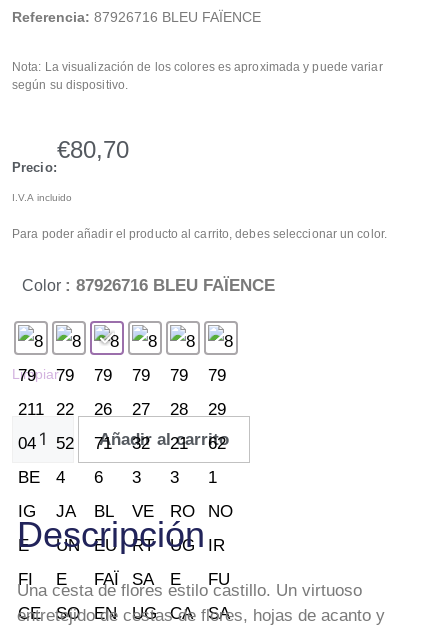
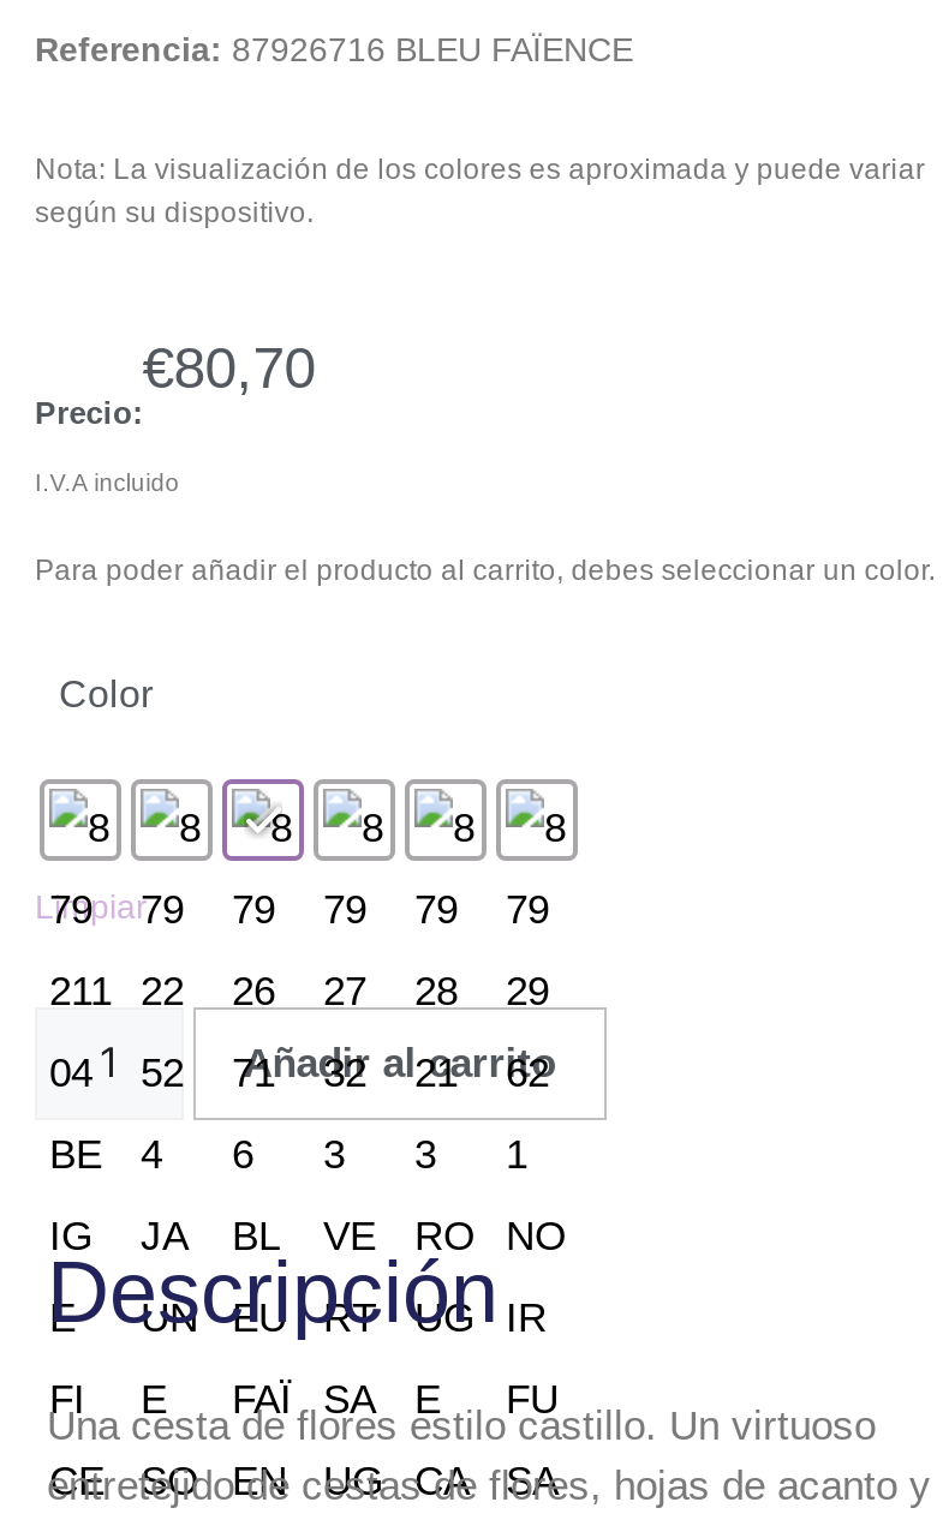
[22,275,275,294] Color : 87926716 BLEU FAÏENCE -> [59,674,153,714] Color

